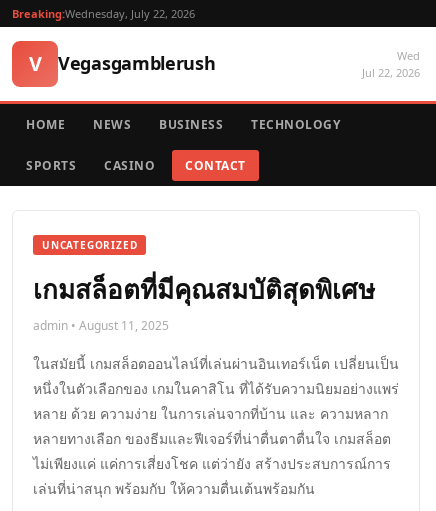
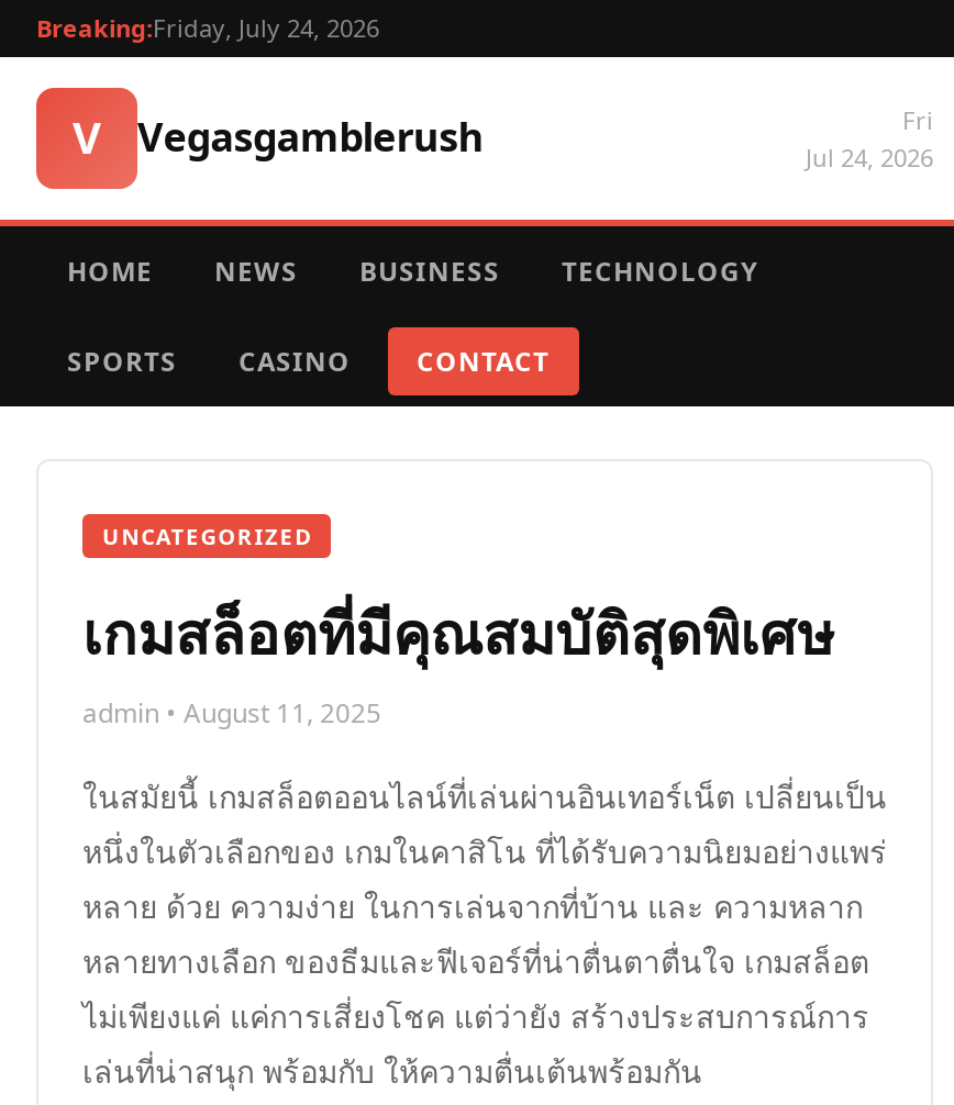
[12,6,195,21] Breaking:Wednesday, July 22, 2026 -> [36,11,379,44] Breaking:Friday, July 24, 2026
[362,48,420,80] Wed | Jul 22, 2026 -> [806,103,933,174] Fri | Jul 24, 2026

